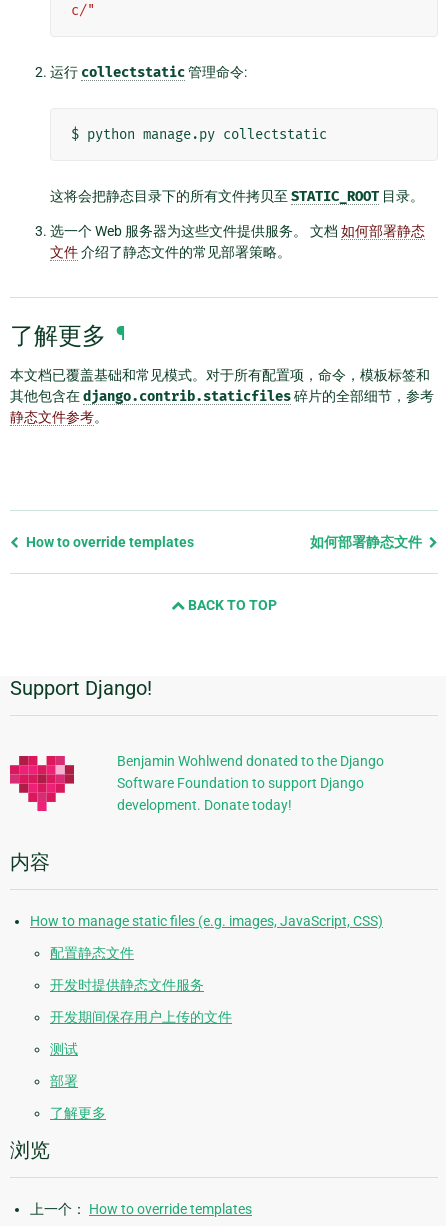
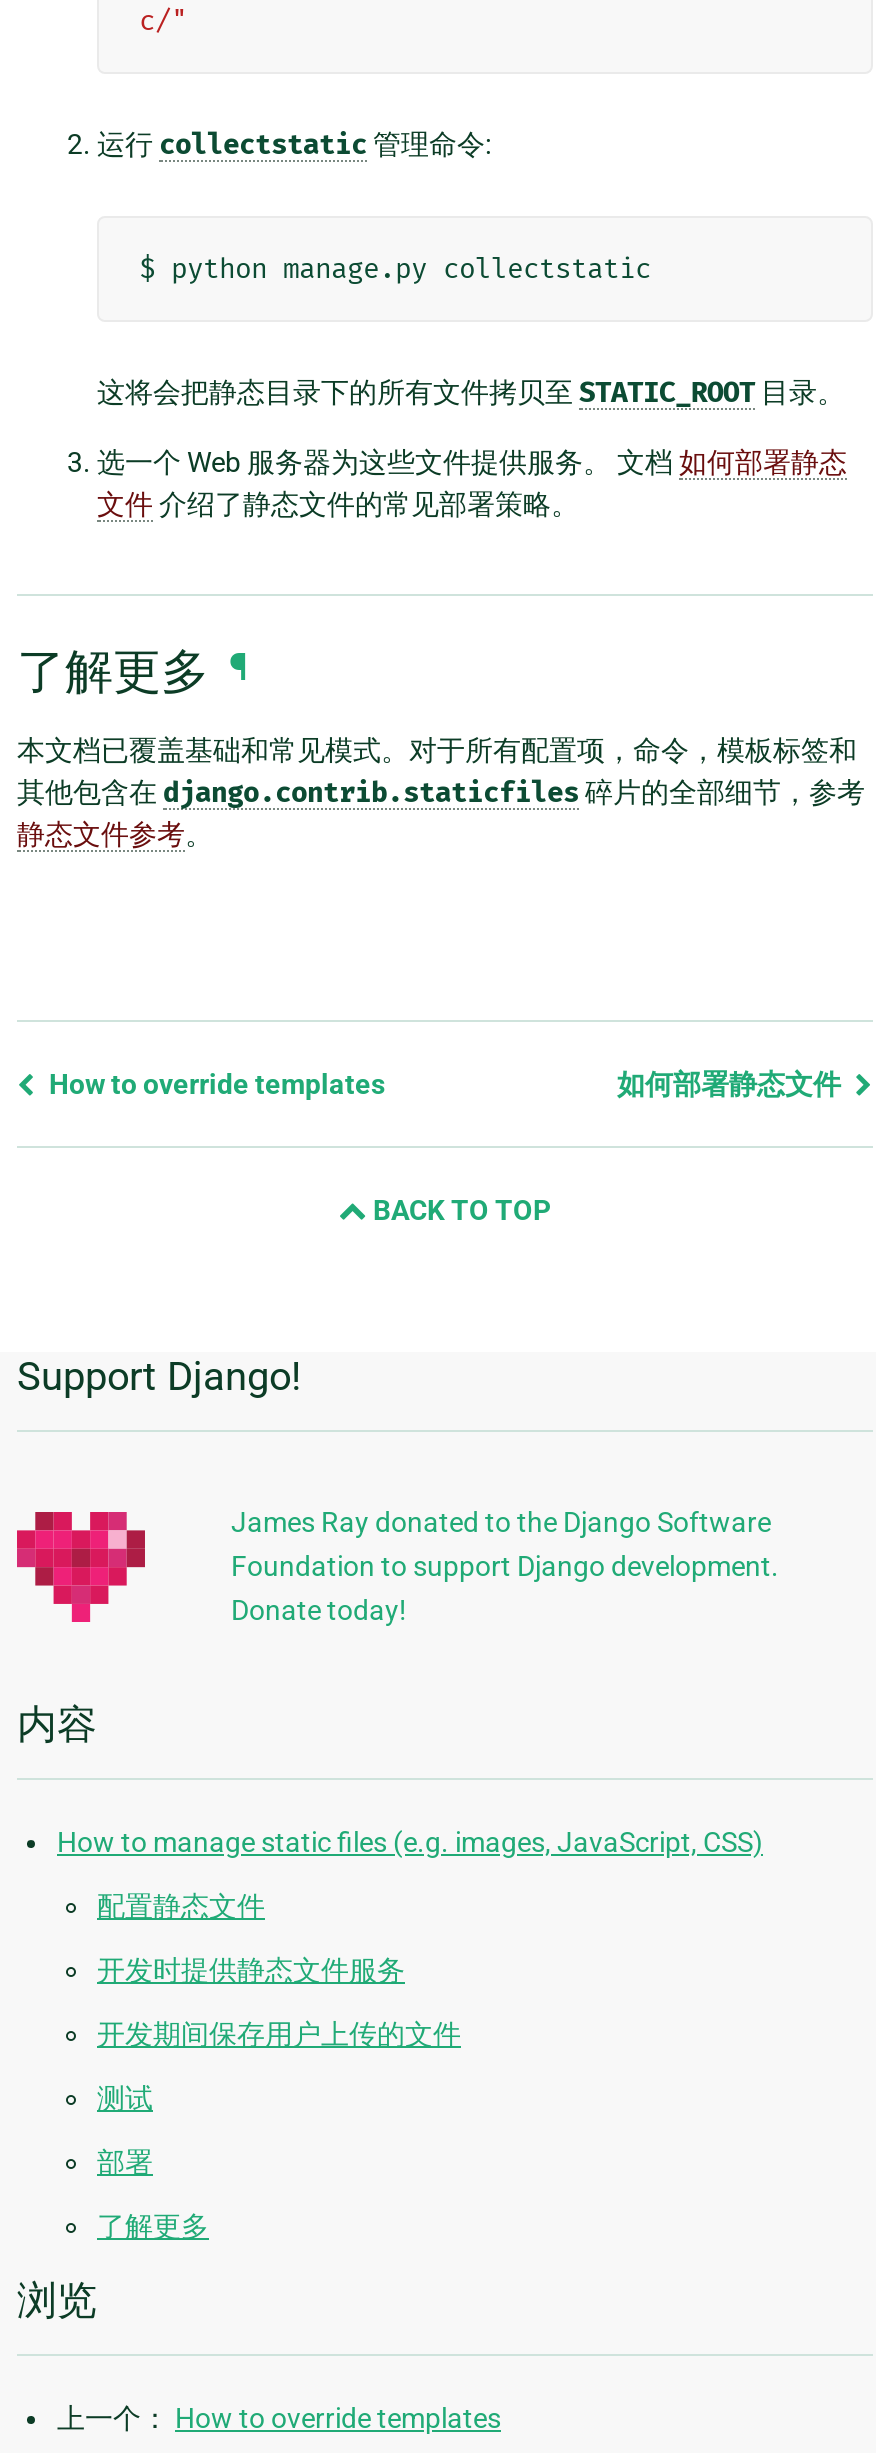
[117,753,384,813] Benjamin Wohlwend donated to the Django | Software Foundation to support Django | development. Donate today! -> [231,1506,779,1626] James Ray donated to the Django Software | Foundation to support Django development. | Donate today!

